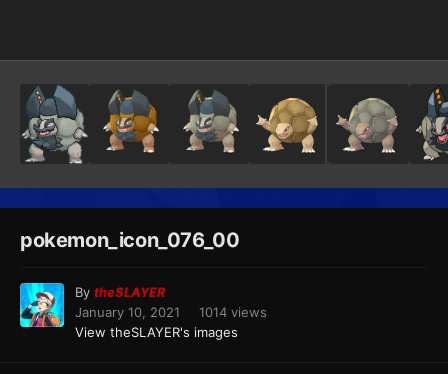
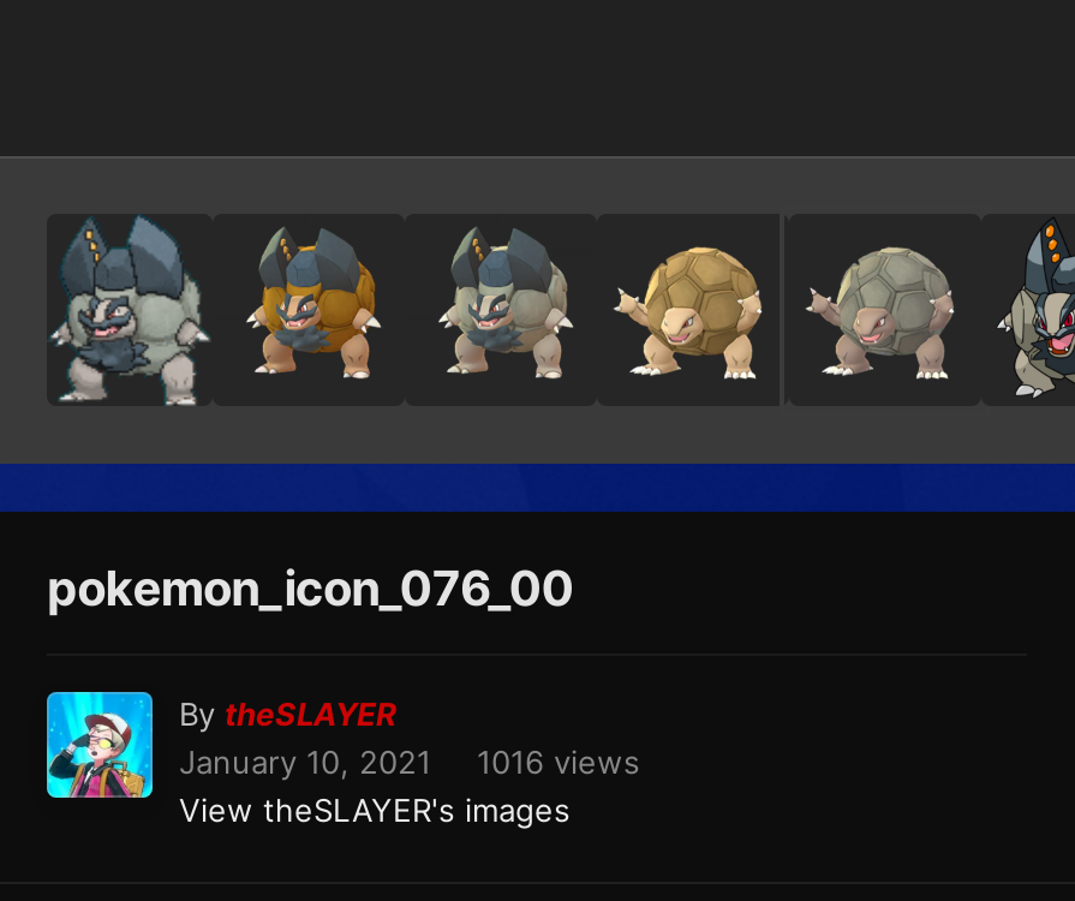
[75,304,267,320] January 10, 2021 1014 views -> [179,743,640,781] January 10, 2021 1016 views

